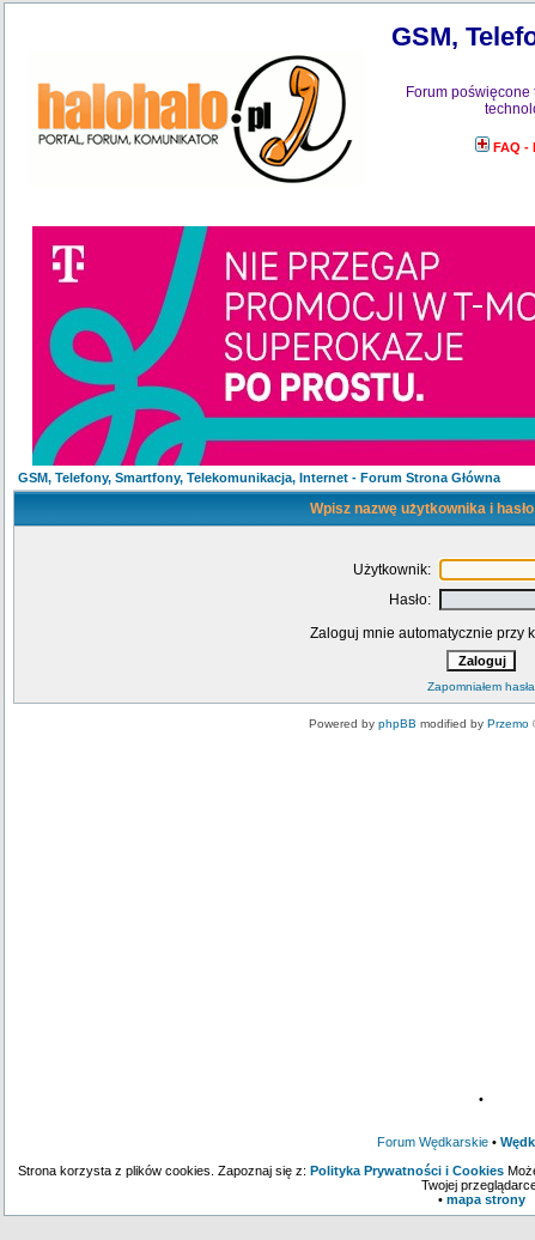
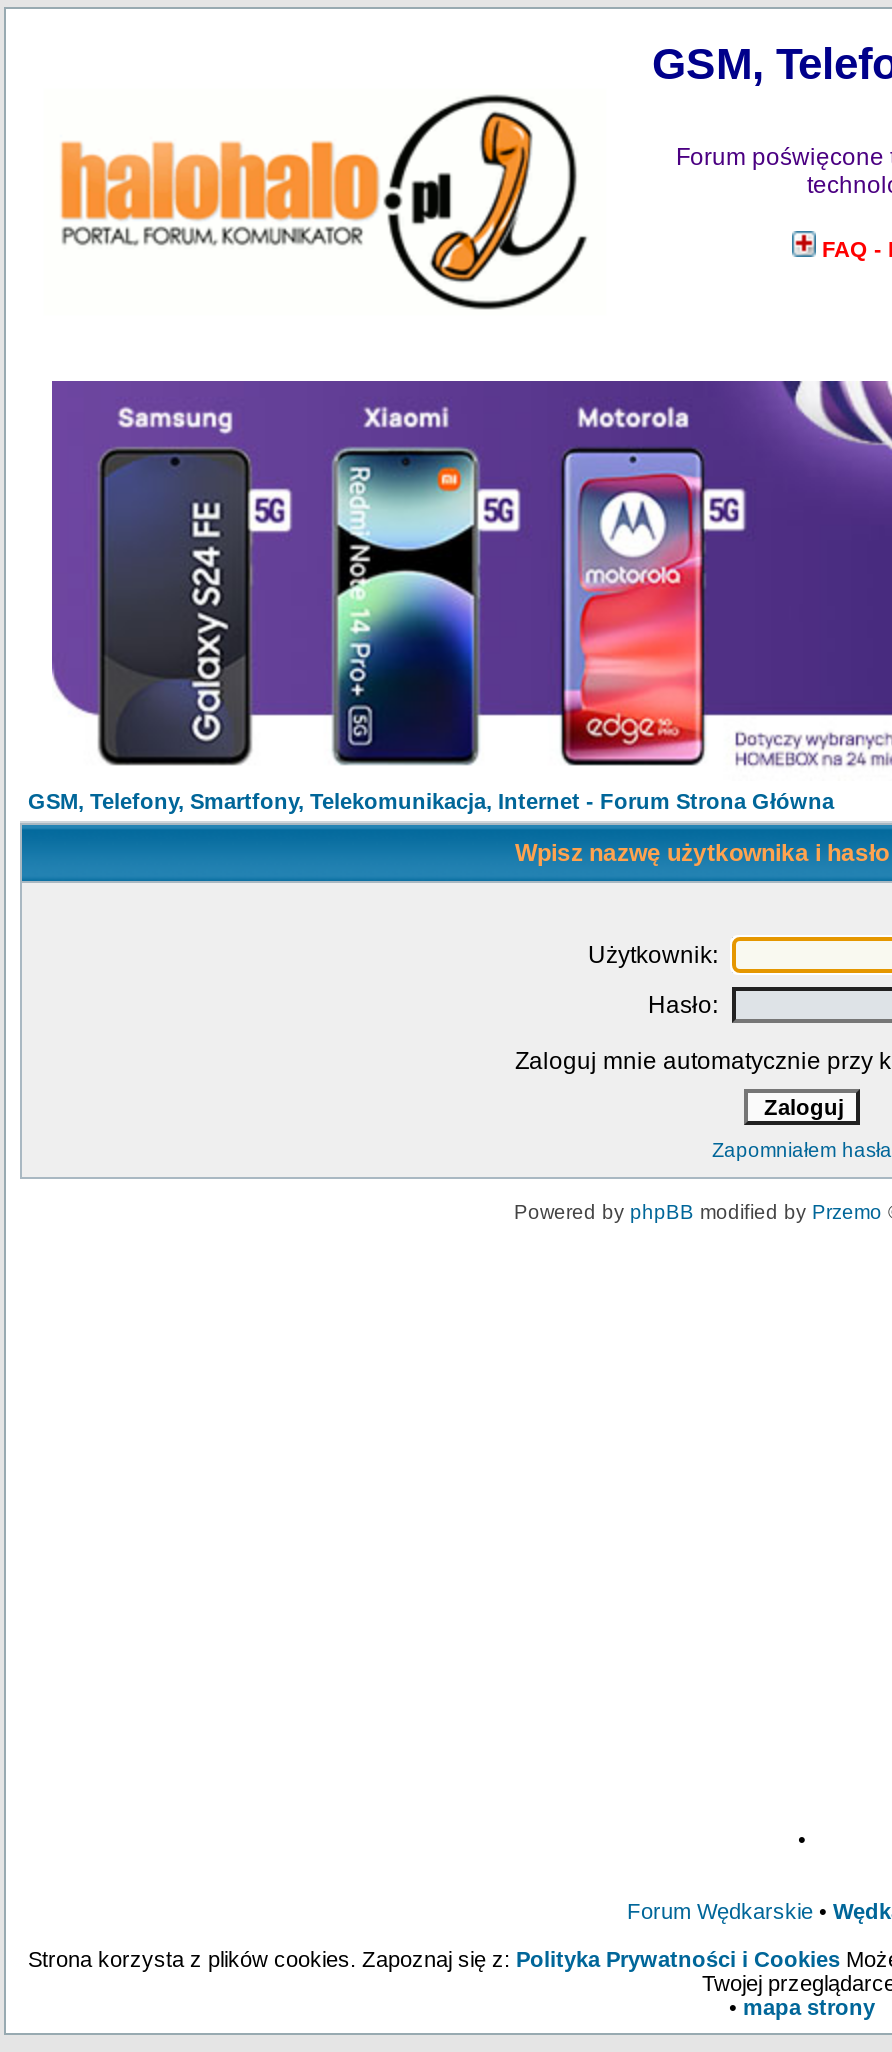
[31,225,531,467] [image] -> [50,379,886,781] [image]

